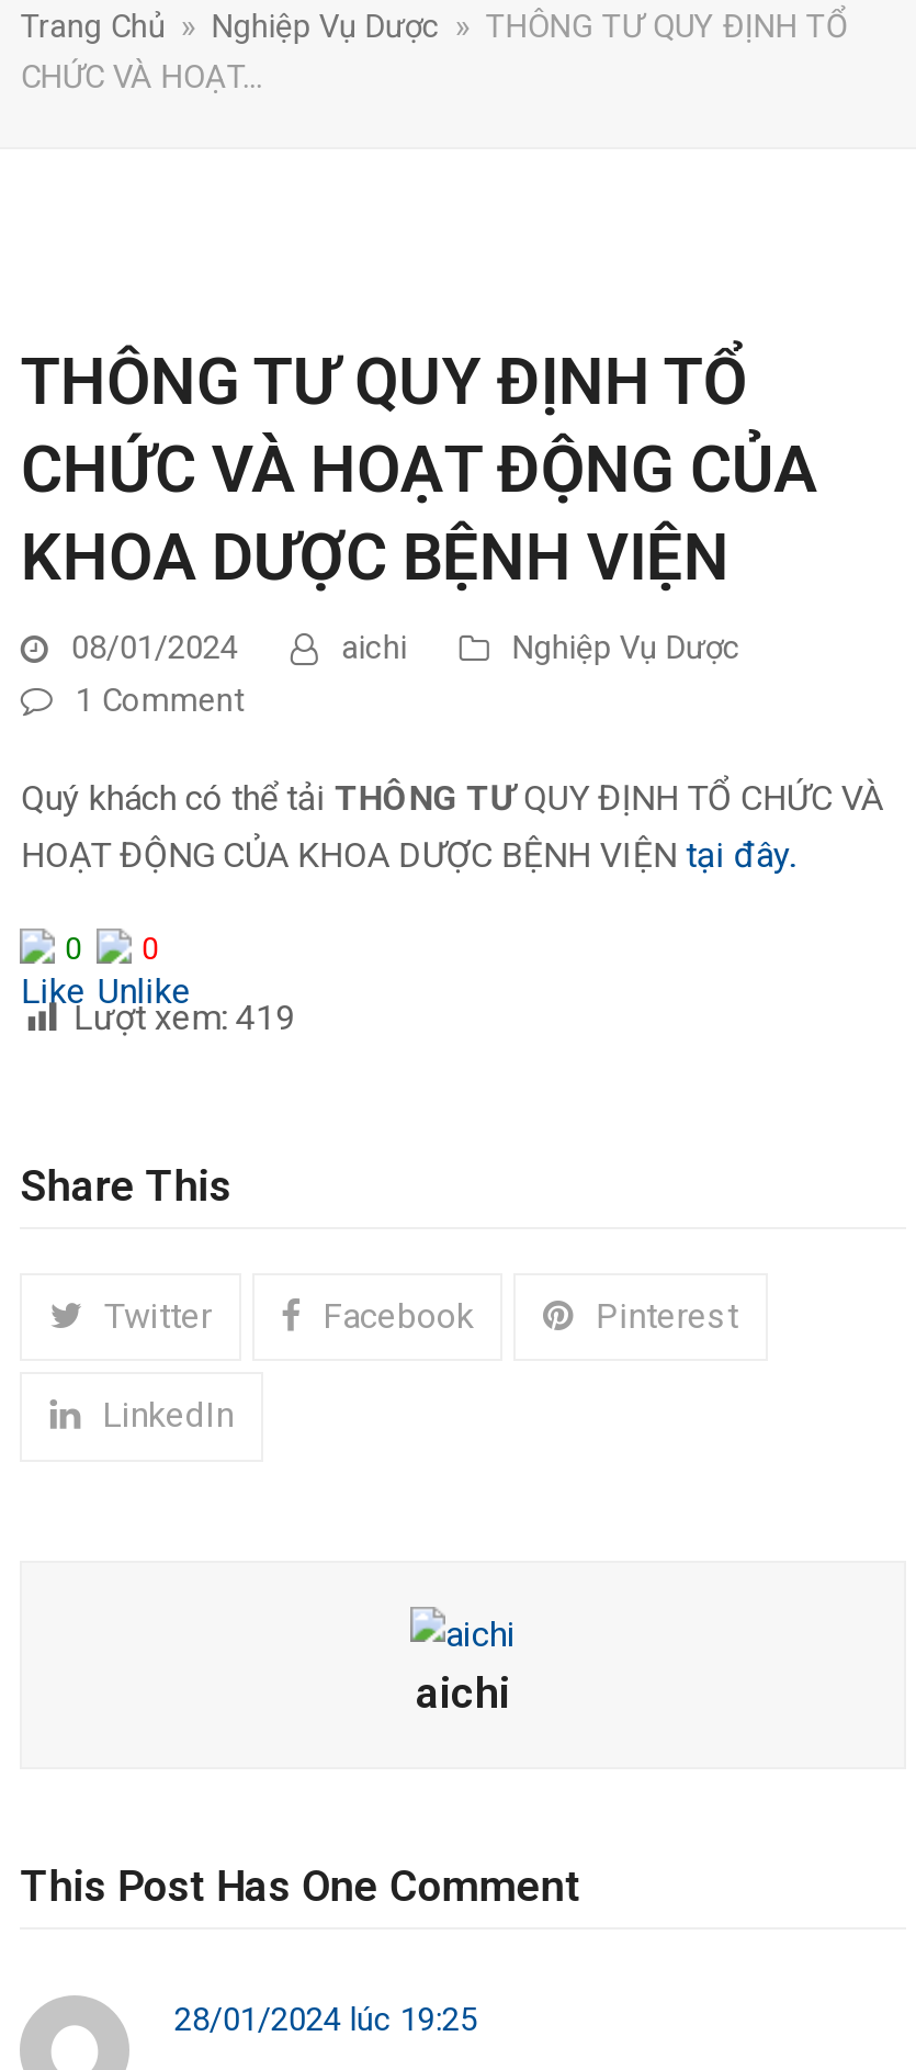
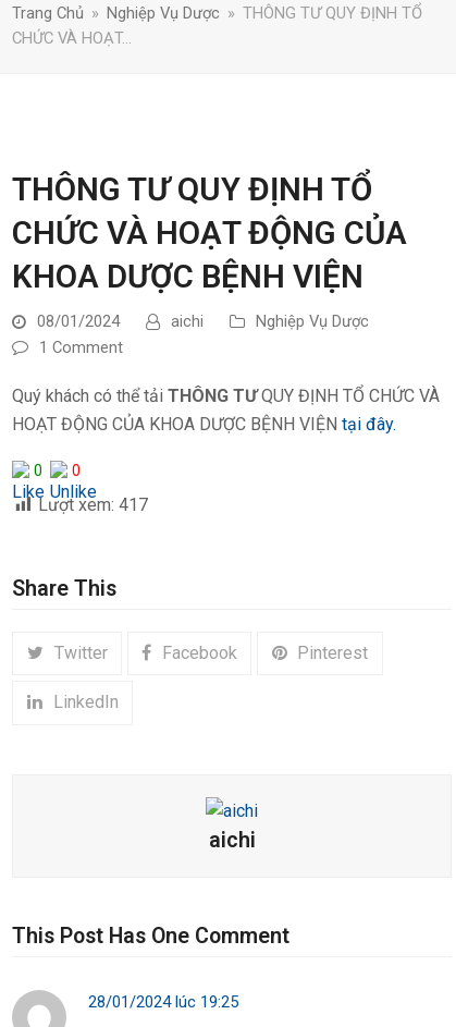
[73,997,295,1038] Lượt xem: 419 -> [39,494,148,515] Lượt xem: 417

